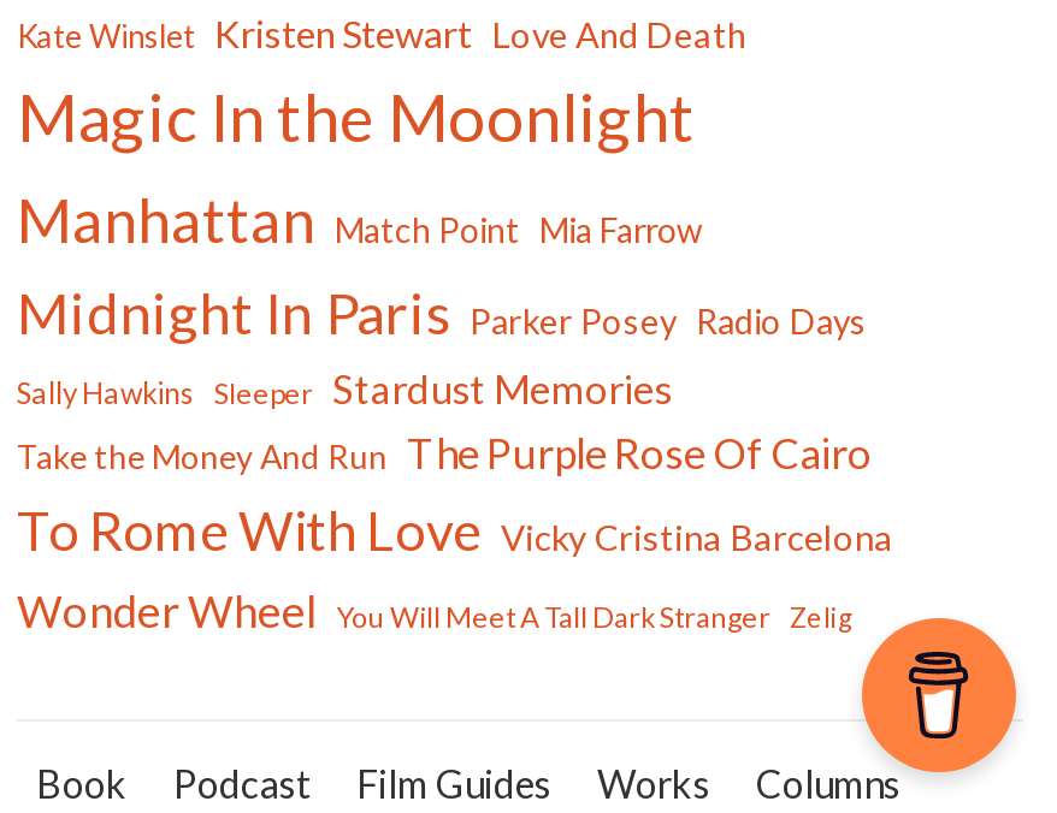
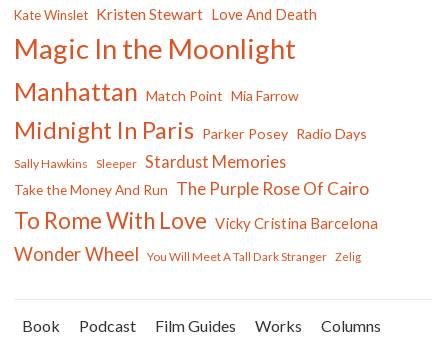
[860,616,1018,779] [image] -> none

